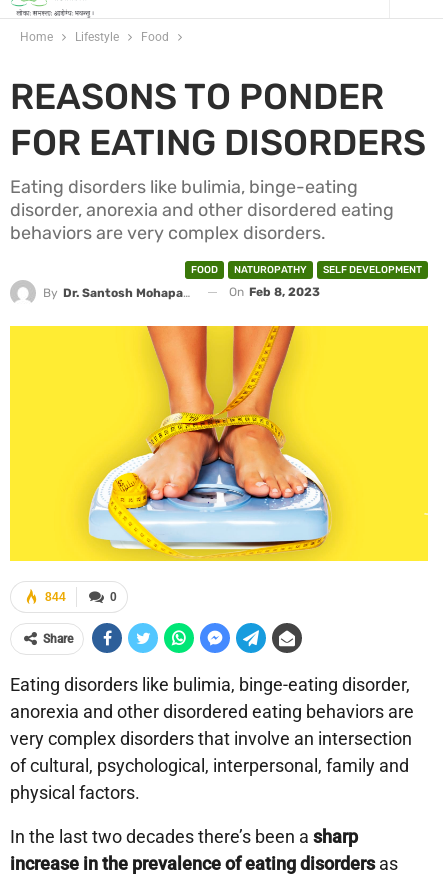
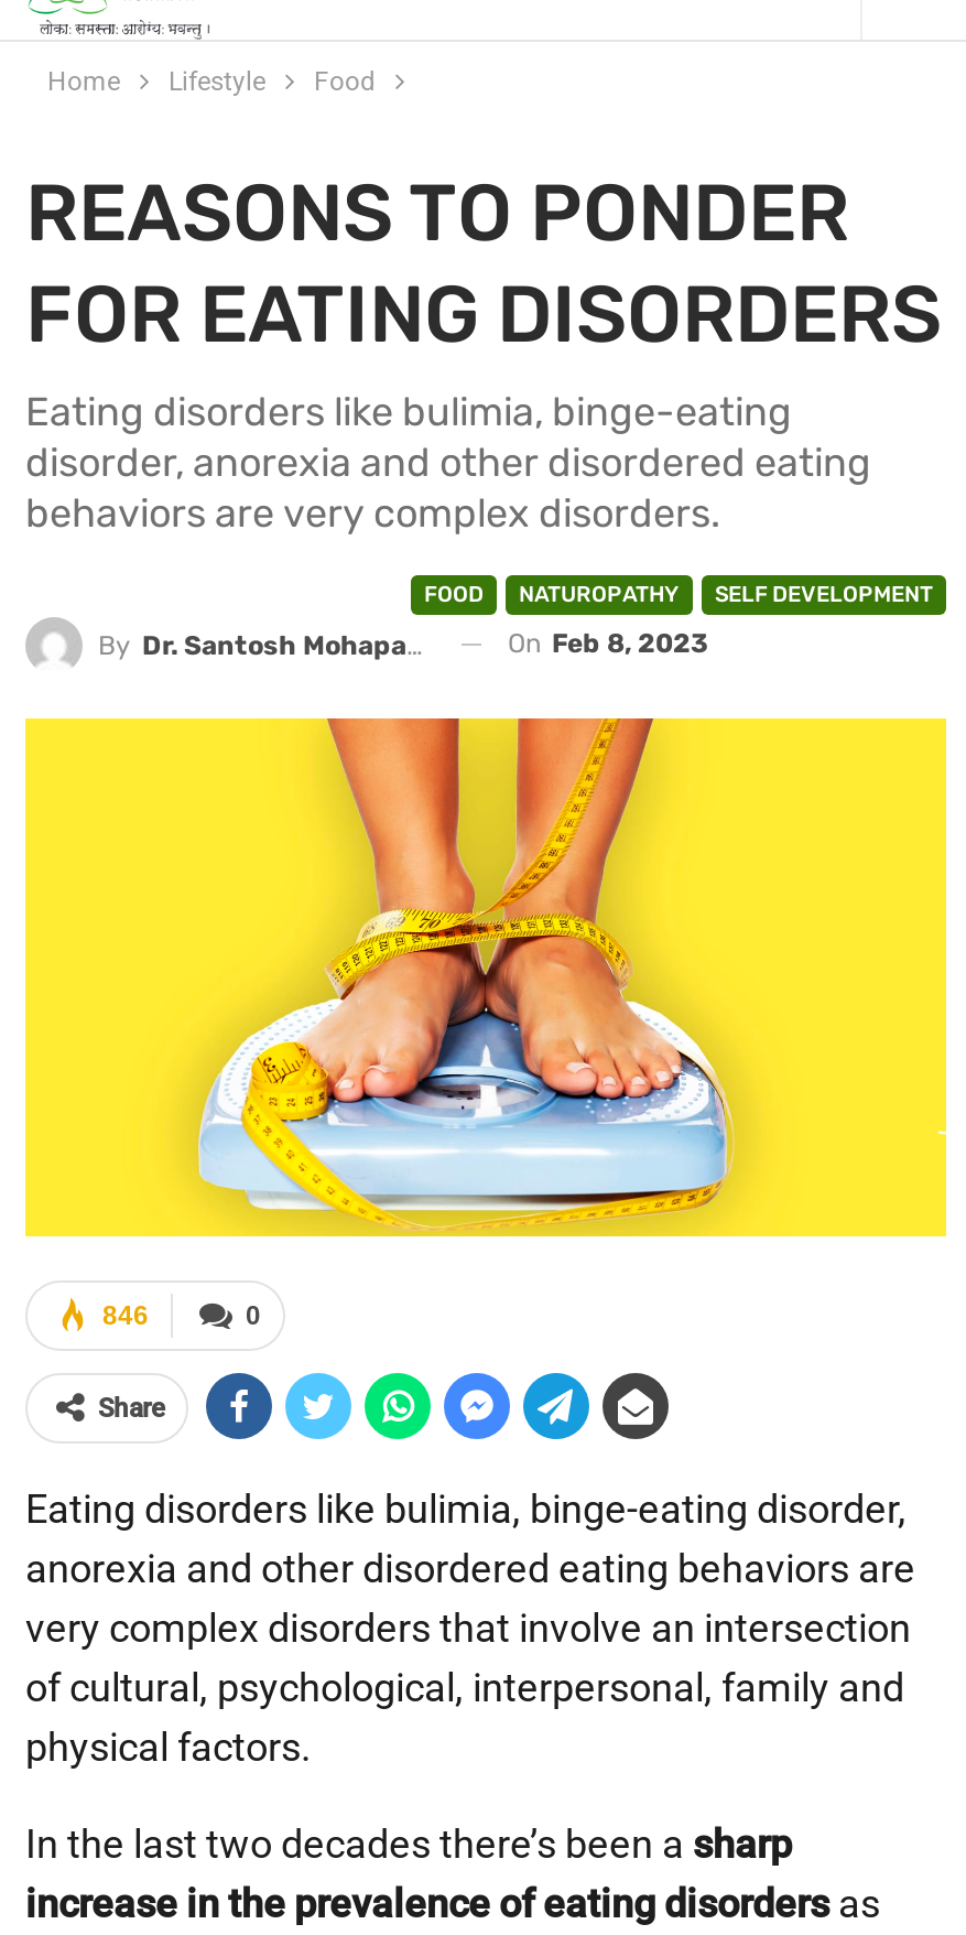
[45,590,66,604] 844 -> [102,1300,149,1331] 846

